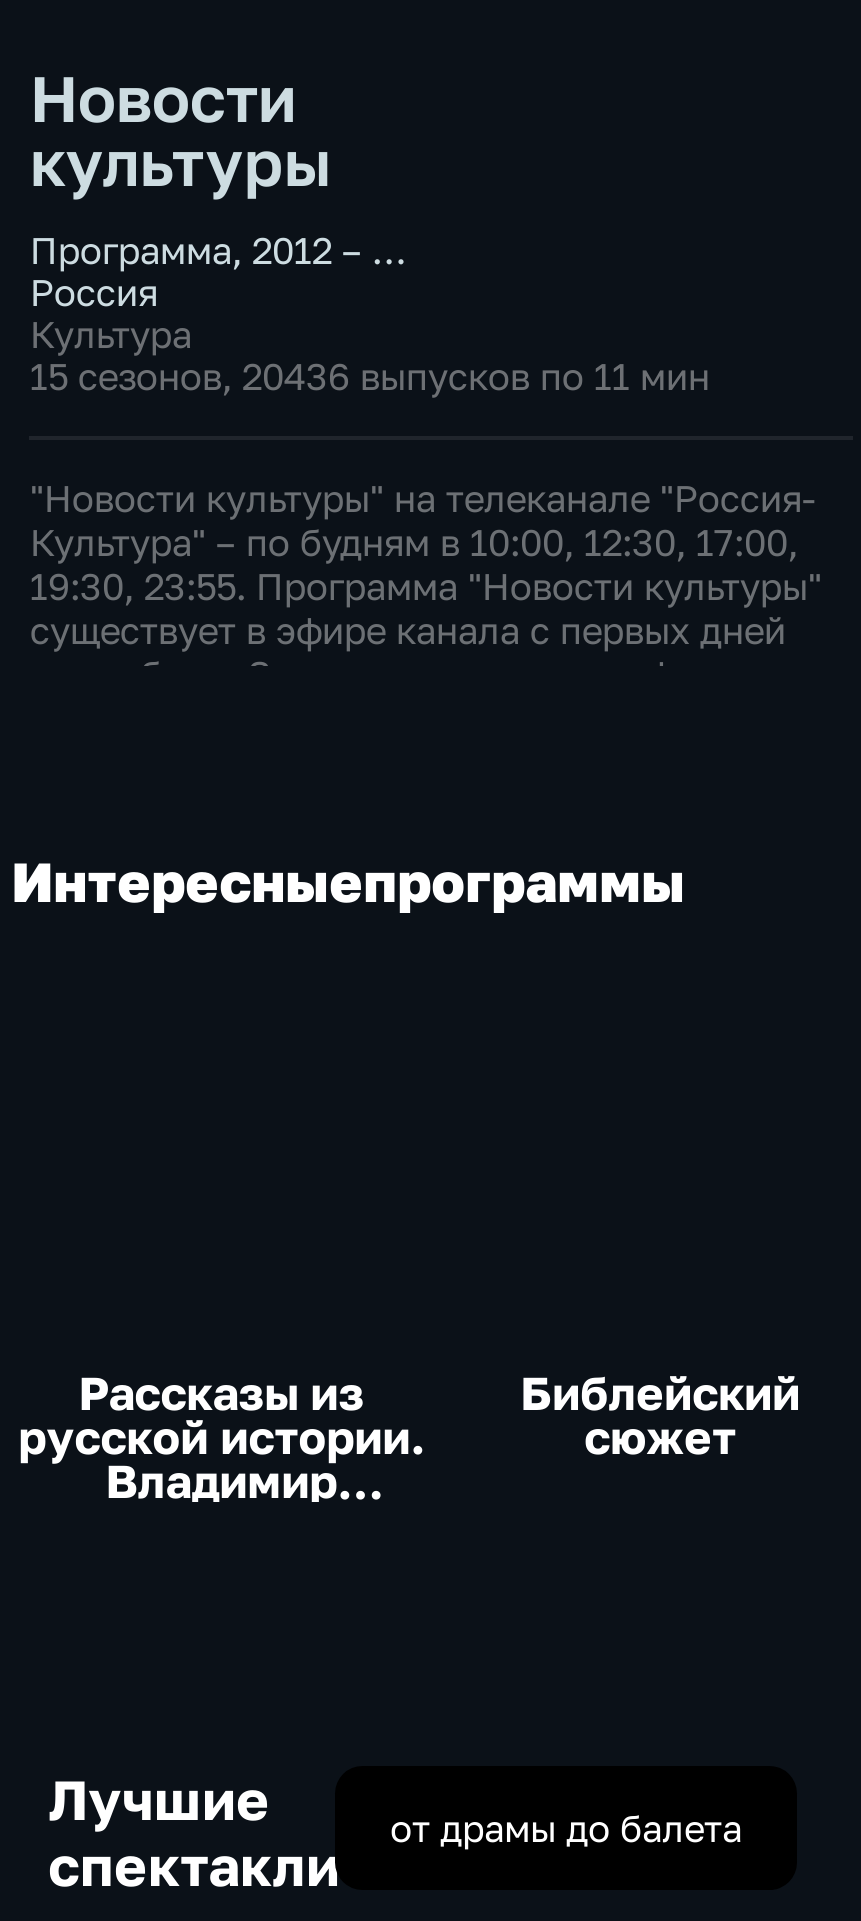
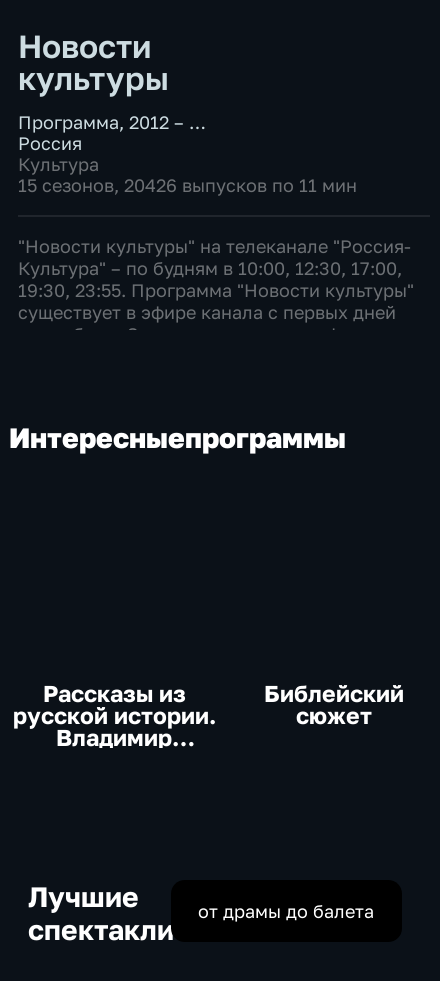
[30,355,710,399] 15 сезонов, 20436 выпусков по 11 мин -> [18,174,357,196] 15 сезонов, 20426 выпусков по 11 мин

